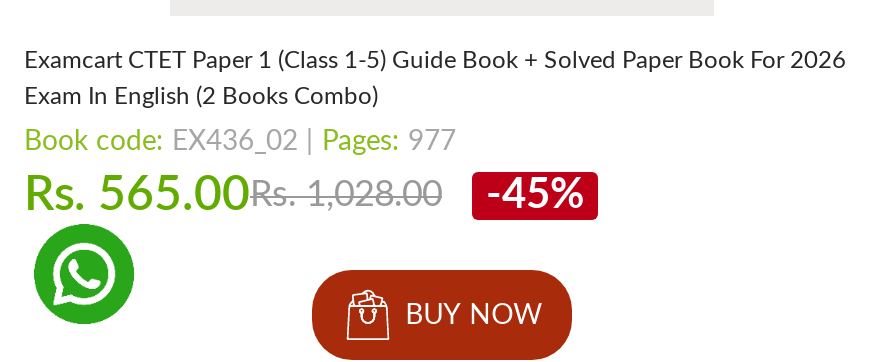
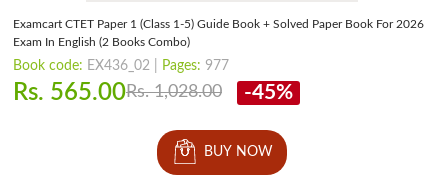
[32,225,136,327] [image] -> none

